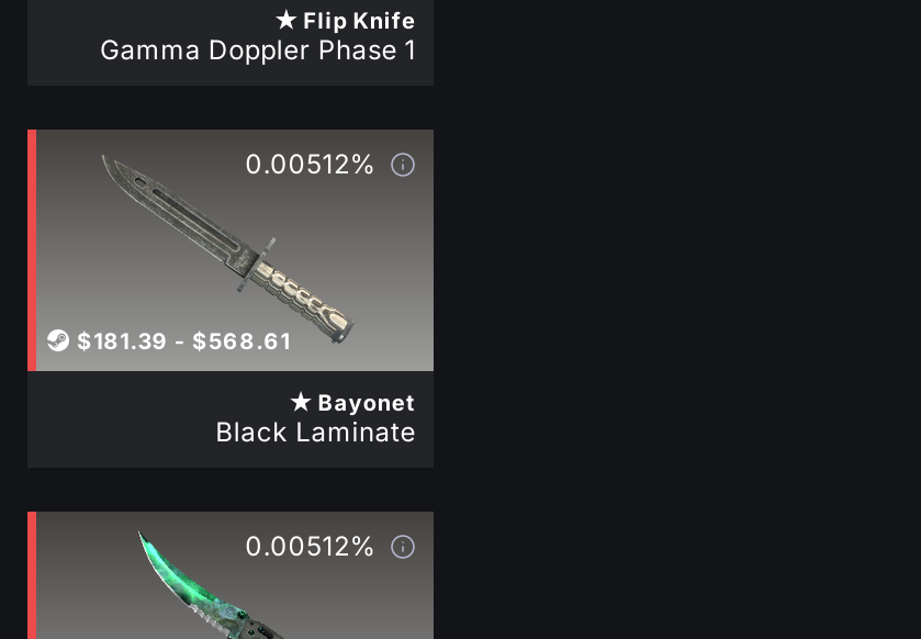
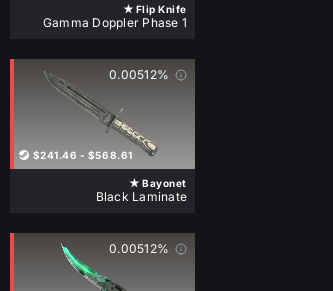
[77,327,290,354] $181.39 - $568.61 -> [32,149,133,161] $241.46 - $568.61

